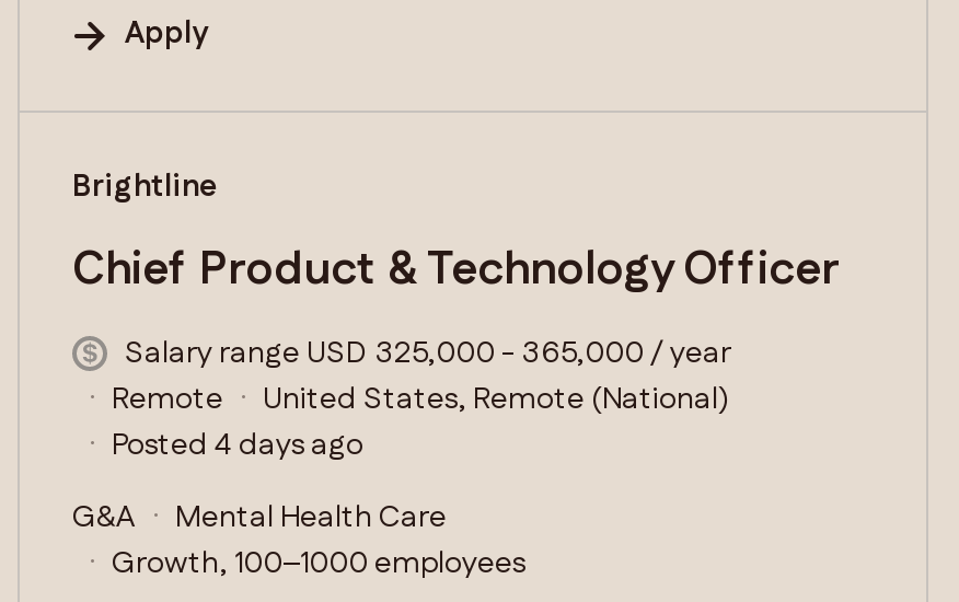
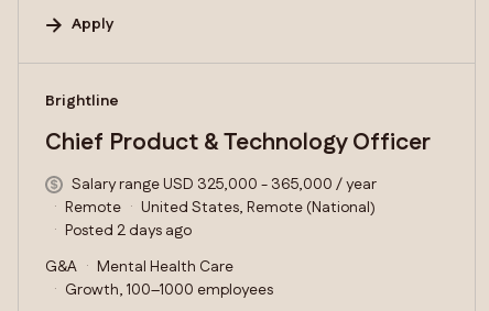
[112,424,363,467] Posted 4 days ago -> [65,220,192,242] Posted 2 days ago

